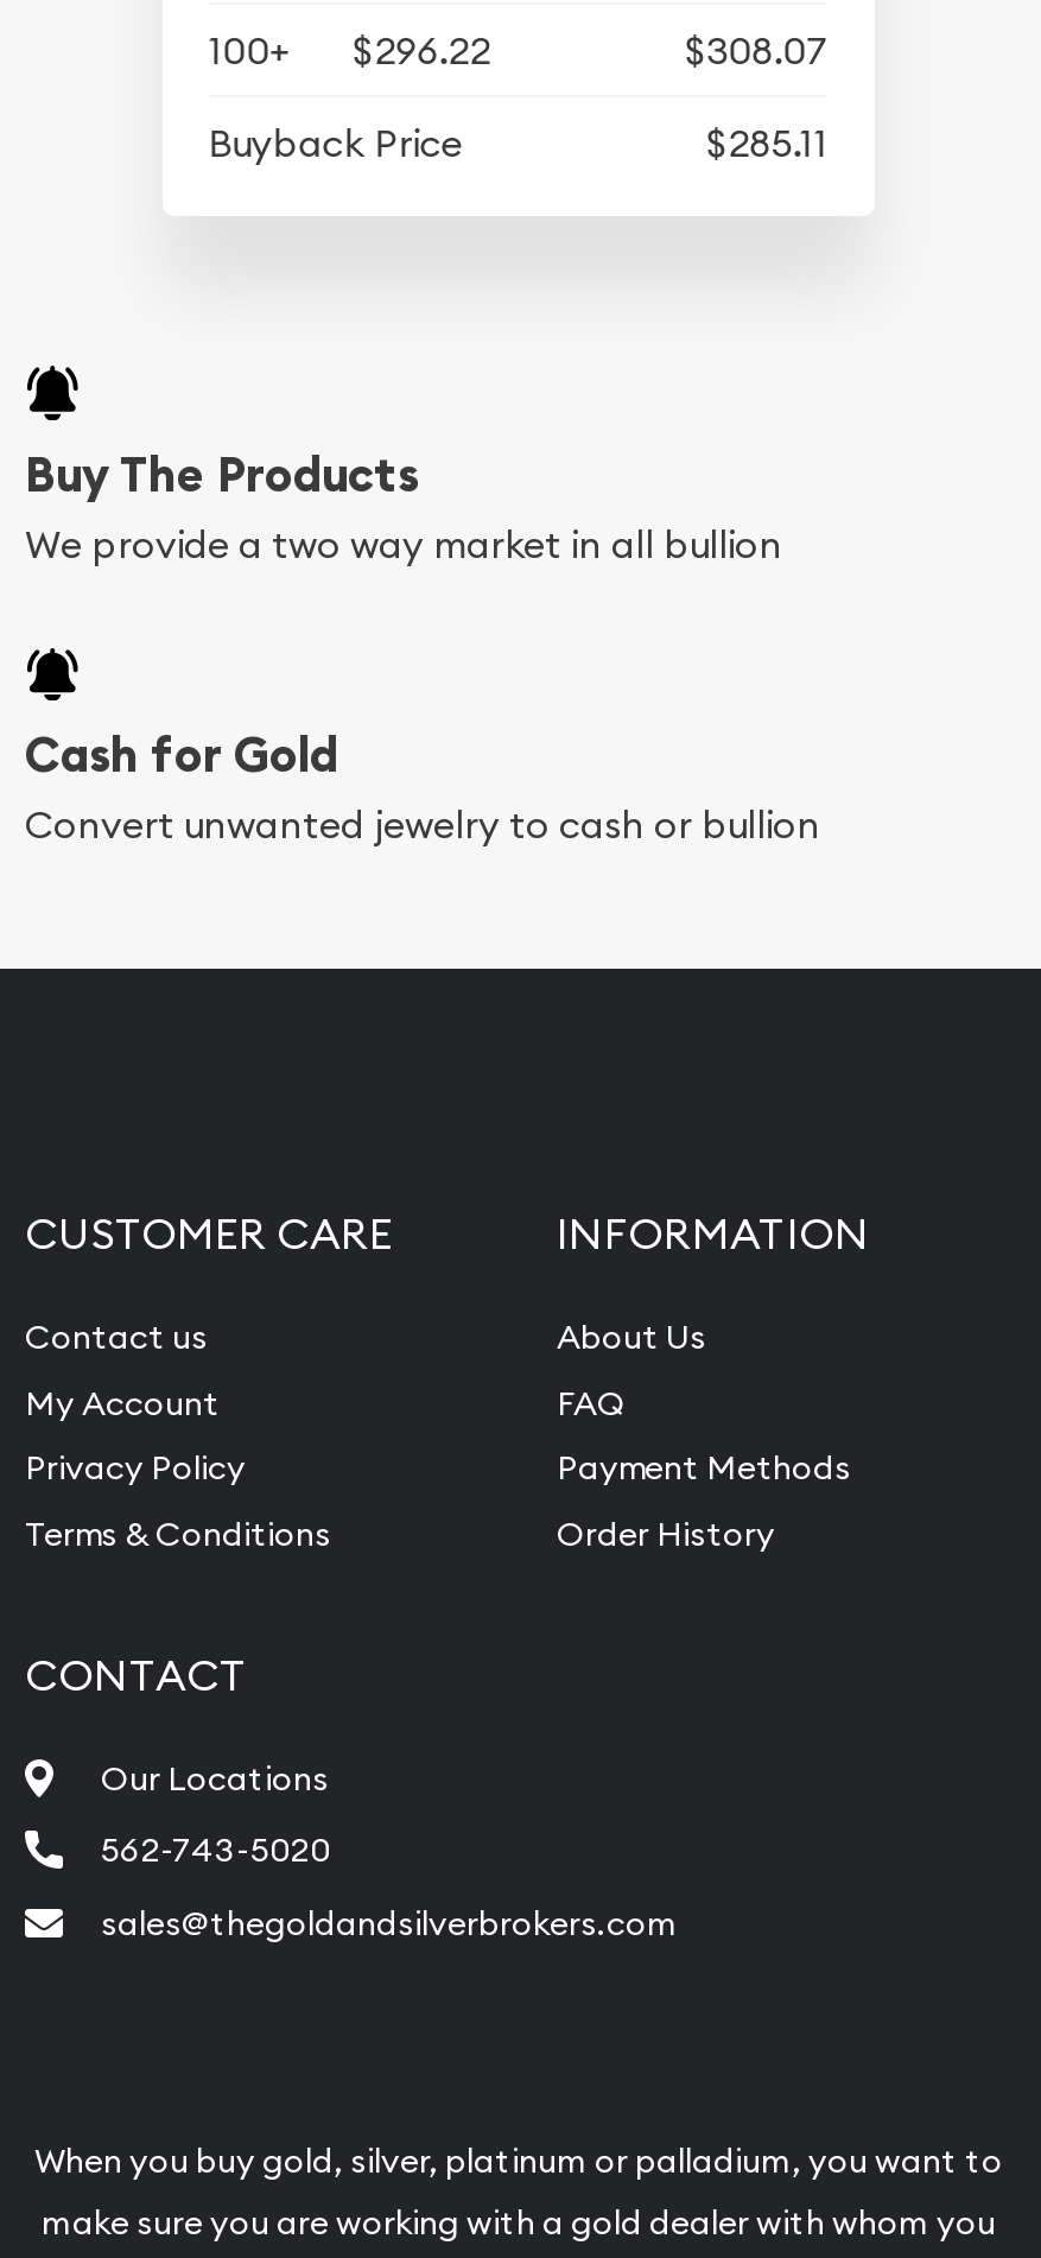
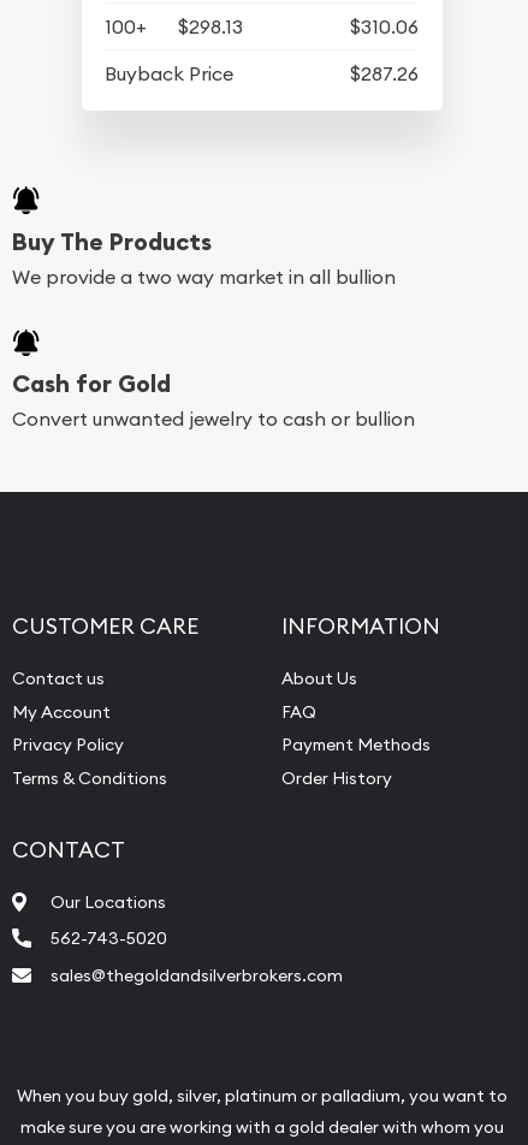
[208,25,491,72] 100+ $296.22 -> [105,14,243,38] 100+ $298.13
[685,25,828,72] $308.07 -> [350,14,419,38] $310.06
[707,118,828,165] $285.11 -> [350,61,419,85] $287.26

